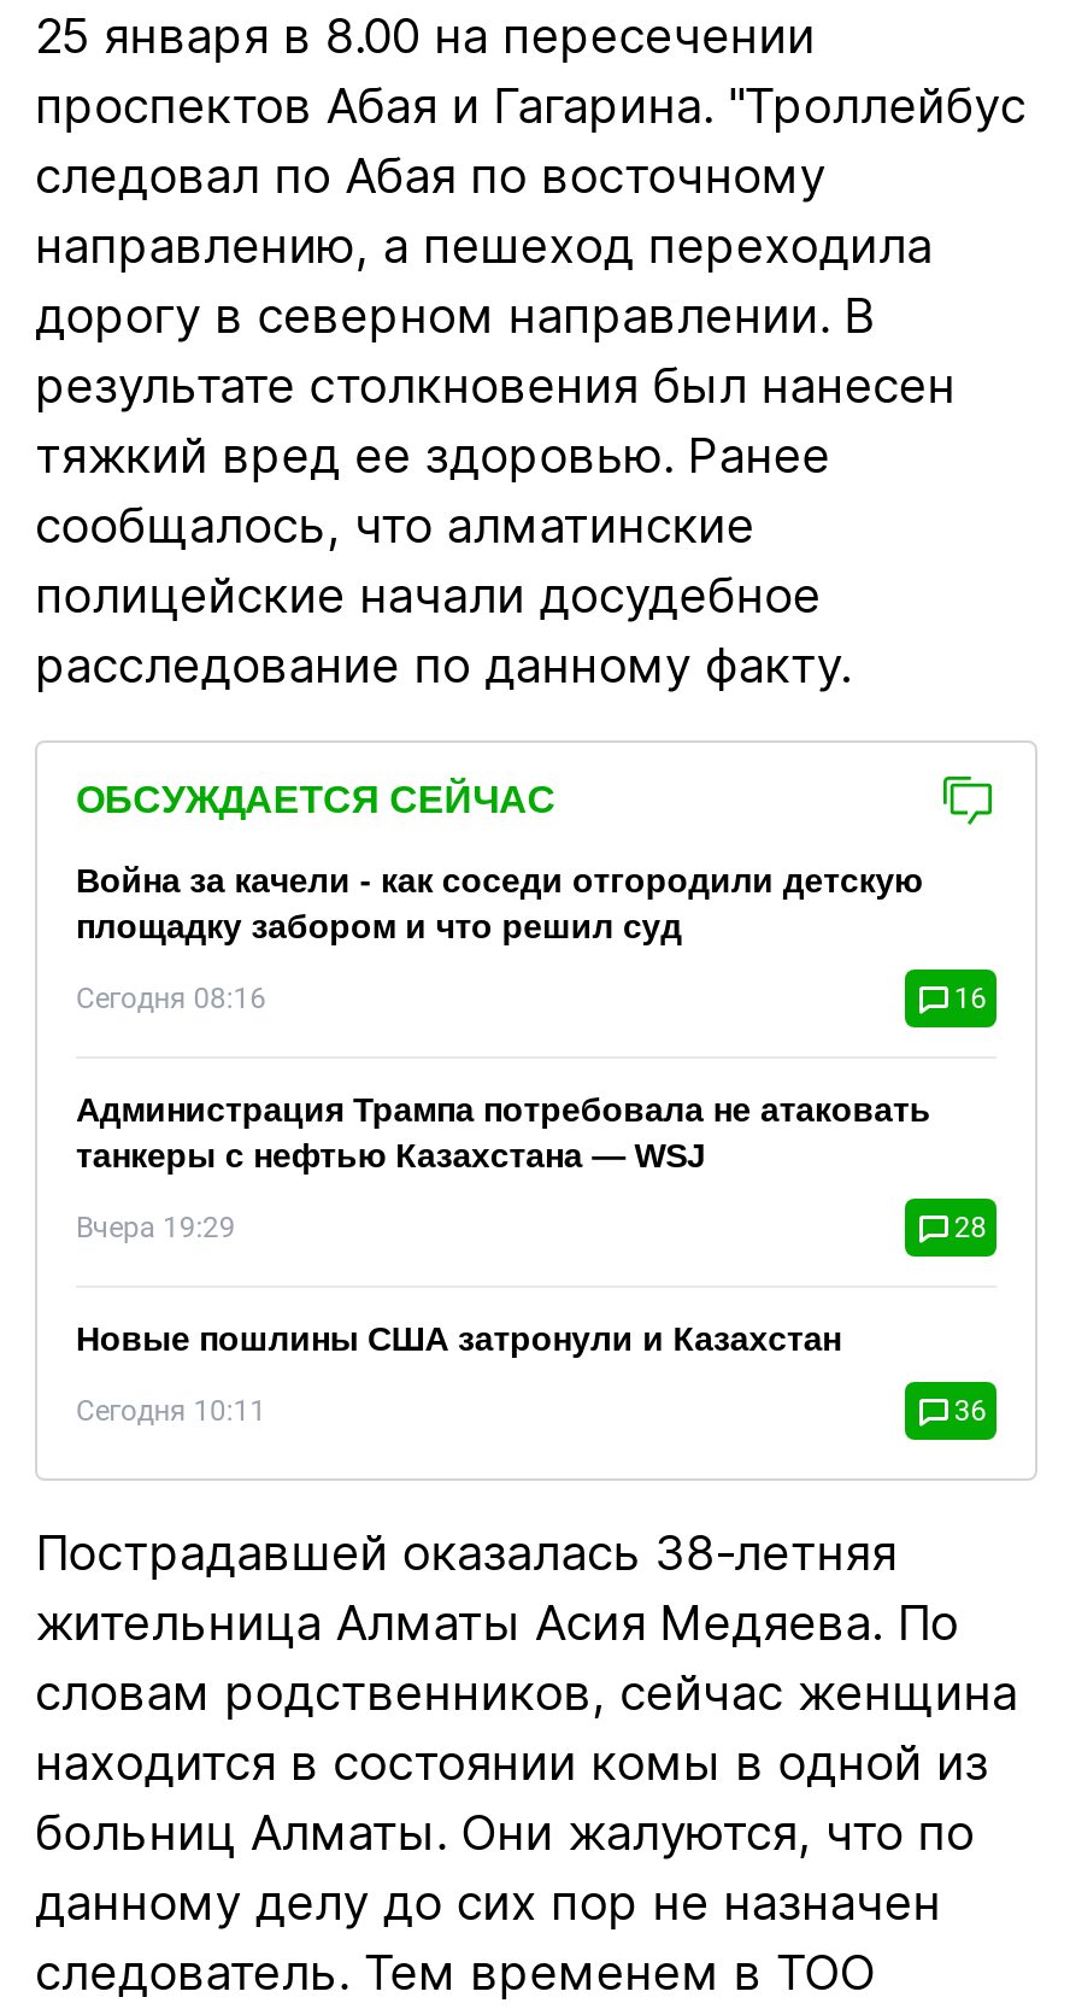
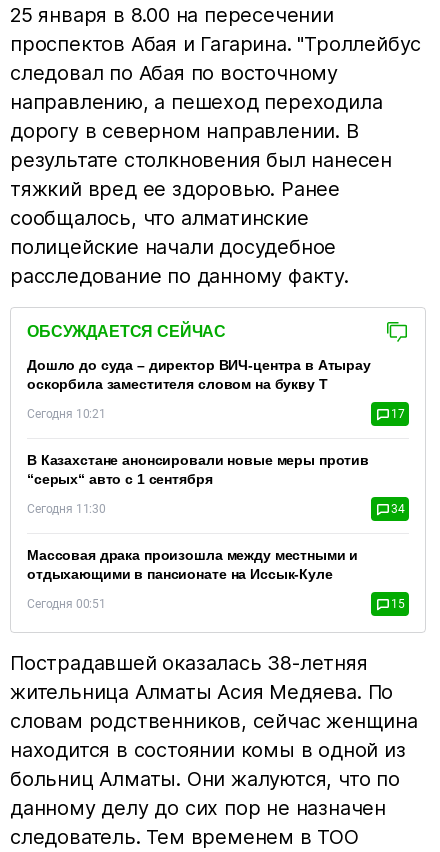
[76,861,923,945] Война за качели - как соседи отгородили детскую | площадку забором и что решил суд -> [27,357,371,392] Дошло до суда – директор ВИЧ-центра в Атырау | оскорбила заместителя словом на букву Т
[76,982,987,1015] Сегодня 08:16 | 16 -> [27,407,405,421] Сегодня 10:21 | 17
[76,1090,931,1175] Администрация Трампа потребовала не атаковать | танкеры с нефтью Казахстана — WSJ -> [27,452,369,487] В Казахстане анонсировали новые меры против | “серых“ авто с 1 сентября
[76,1211,987,1244] Вчера 19:29 | 28 -> [27,502,405,516] Сегодня 11:30 | 34
[76,1319,841,1358] Новые пошлины США затронули и Казахстан -> [27,547,358,582] Массовая драка произошла между местными и | отдыхающими в пансионате на Иссык-Куле
[76,1394,987,1428] Сегодня 10:11 | 36 -> [27,597,405,611] Сегодня 00:51 | 15

